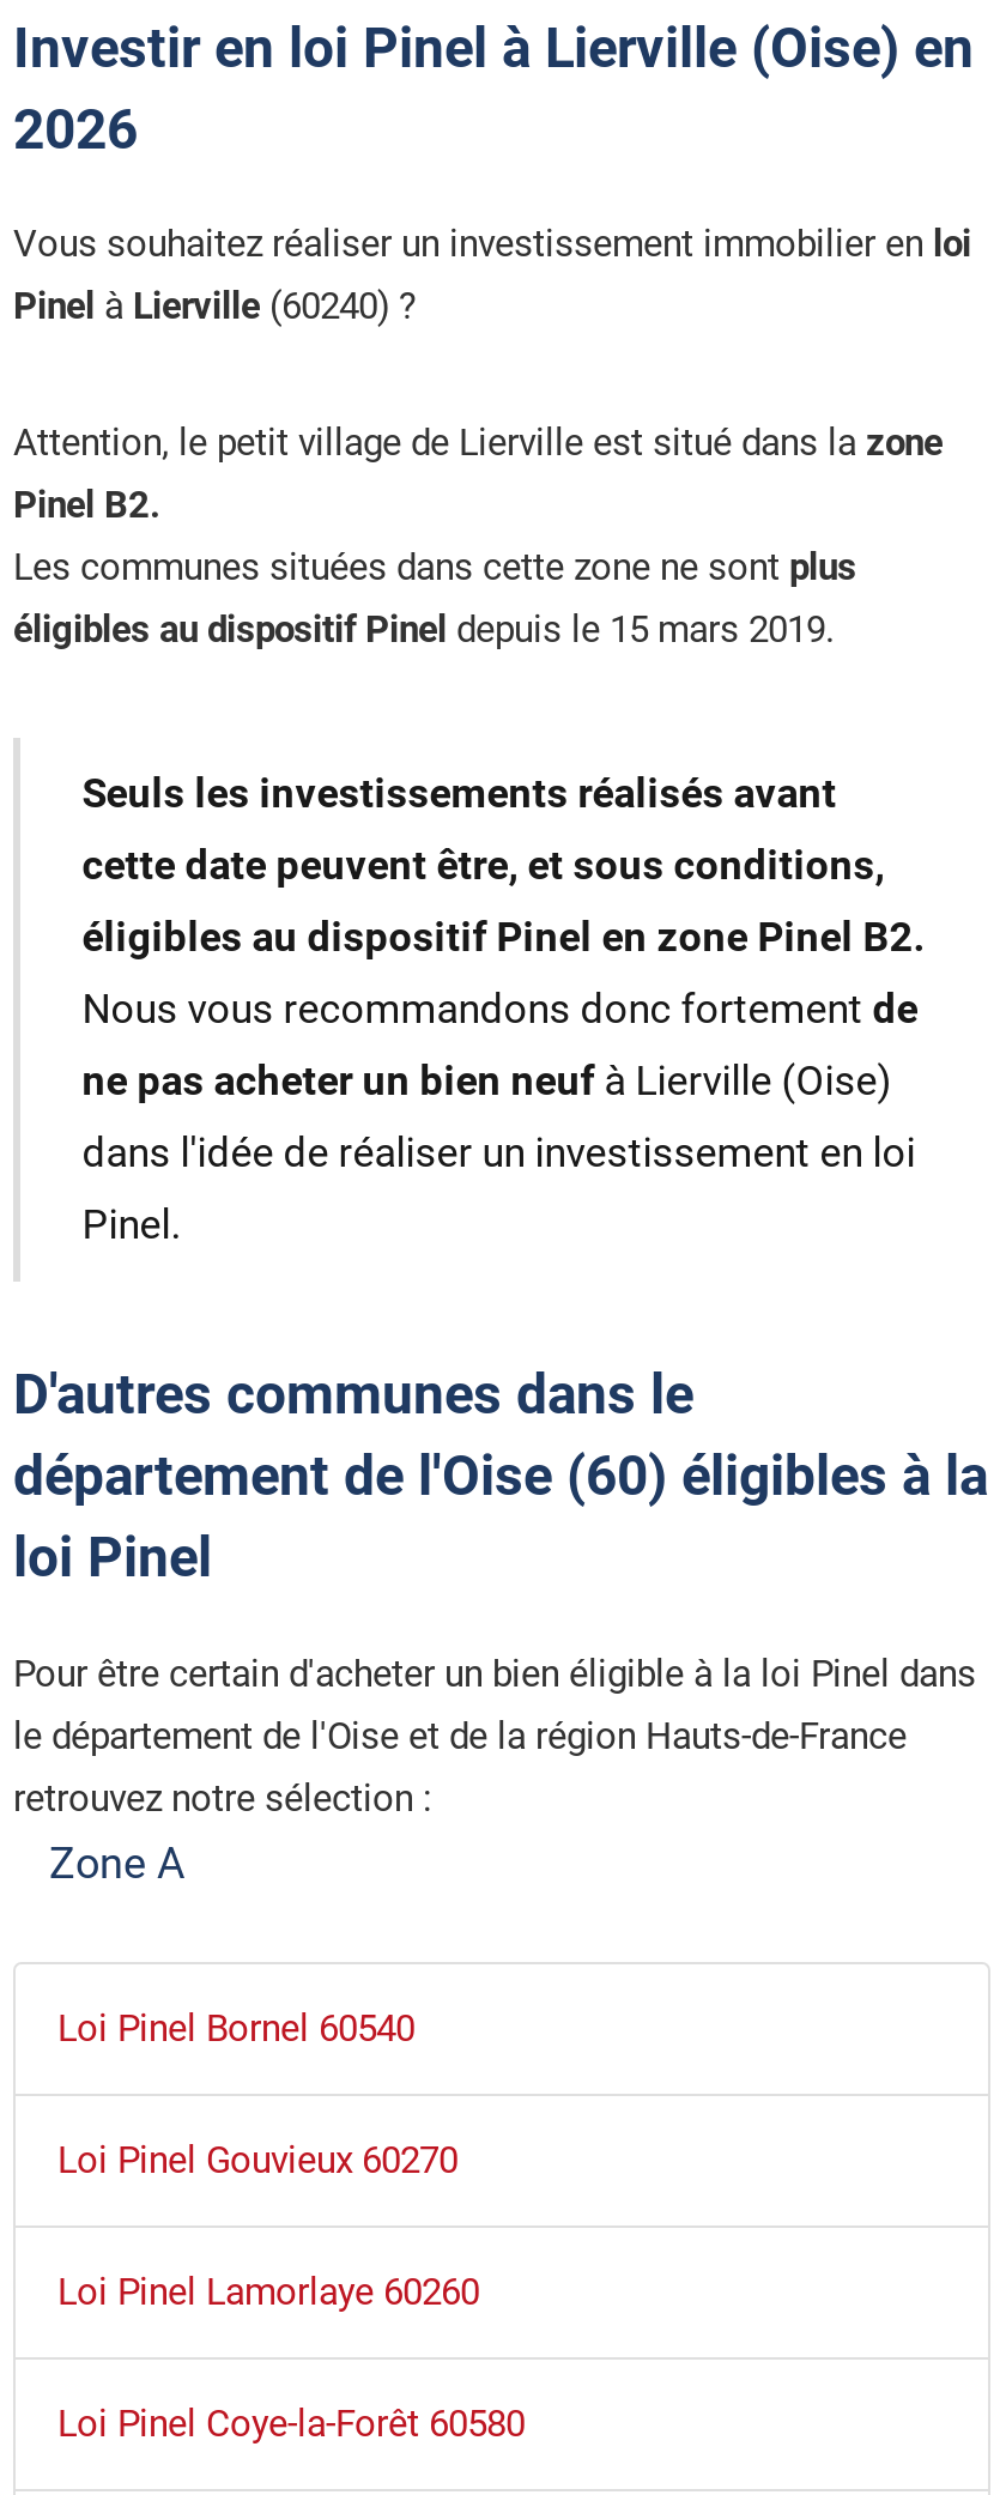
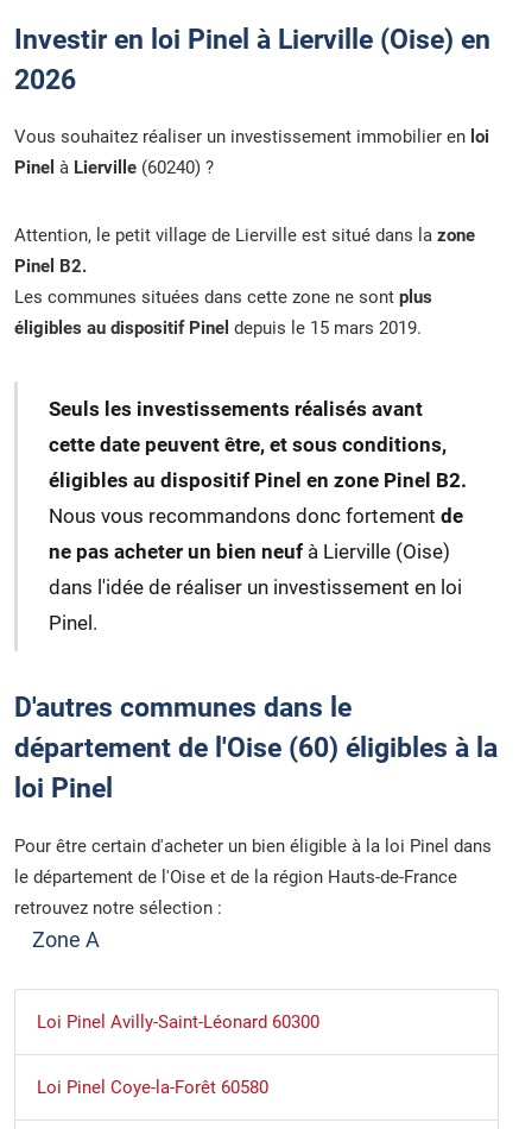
[57,2008,479,2315] Loi Pinel Bornel 60540 | Loi Pinel Gouvieux 60270 | Loi Pinel Lamorlaye 60260 -> [36,1012,319,1033] Loi Pinel Avilly-Saint-Léonard 60300

